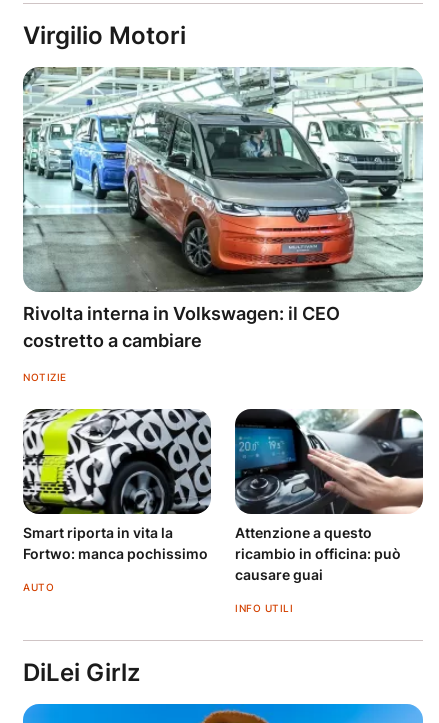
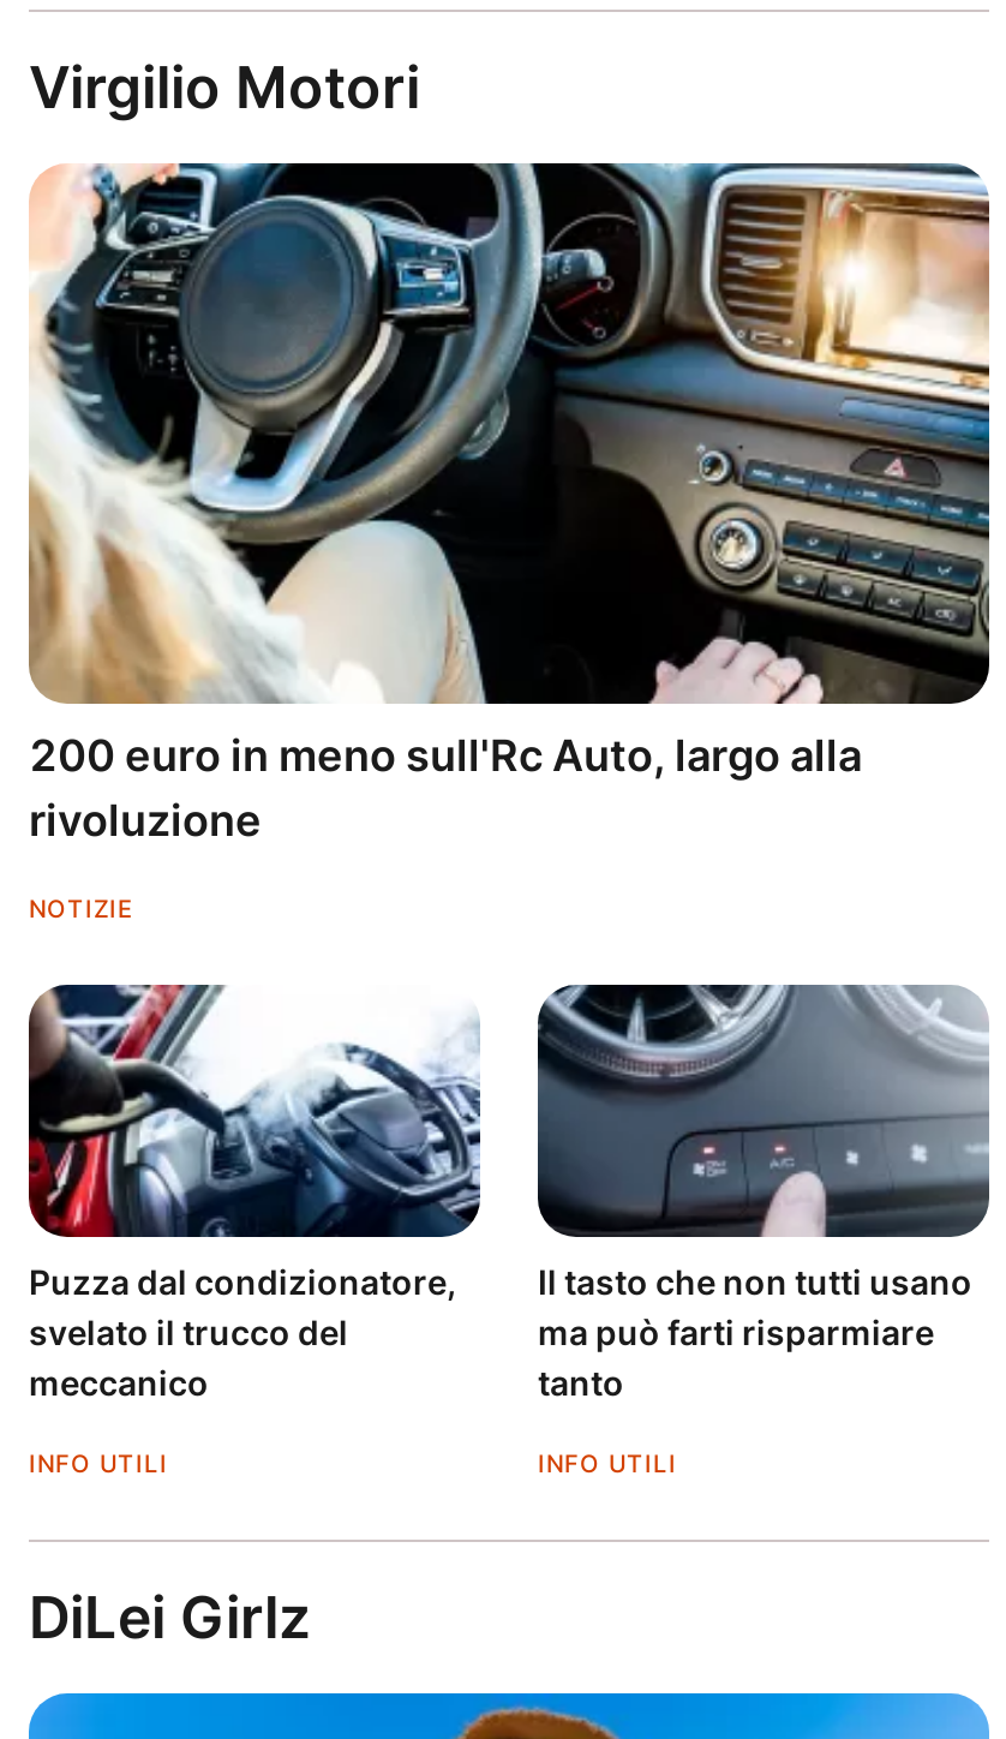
[22,66,423,351] [image] | Rivolta interna in Volkswagen: il CEO | costretto a cambiare -> [29,161,992,845] [image] | 200 euro in meno sull'Rc Auto, largo alla | rivoluzione
[23,408,212,562] [image] | Smart riporta in vita la | Fortwo: manca pochissimo -> [26,982,483,1403] [image] | Puzza dal condizionatore, | svelato il trucco del | meccanico
[234,409,423,583] [image] | Attenzione a questo | ricambio in officina: può | causare guai -> [535,982,992,1403] [image] | Il tasto che non tutti usano | ma può farti risparmiare | tanto
[23,581,54,593] AUTO -> [29,1449,168,1478] INFO UTILI

